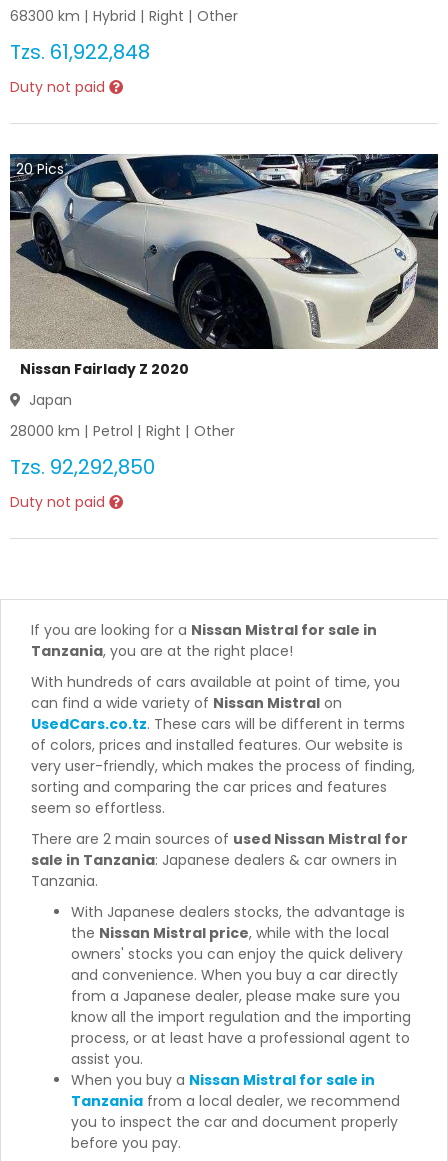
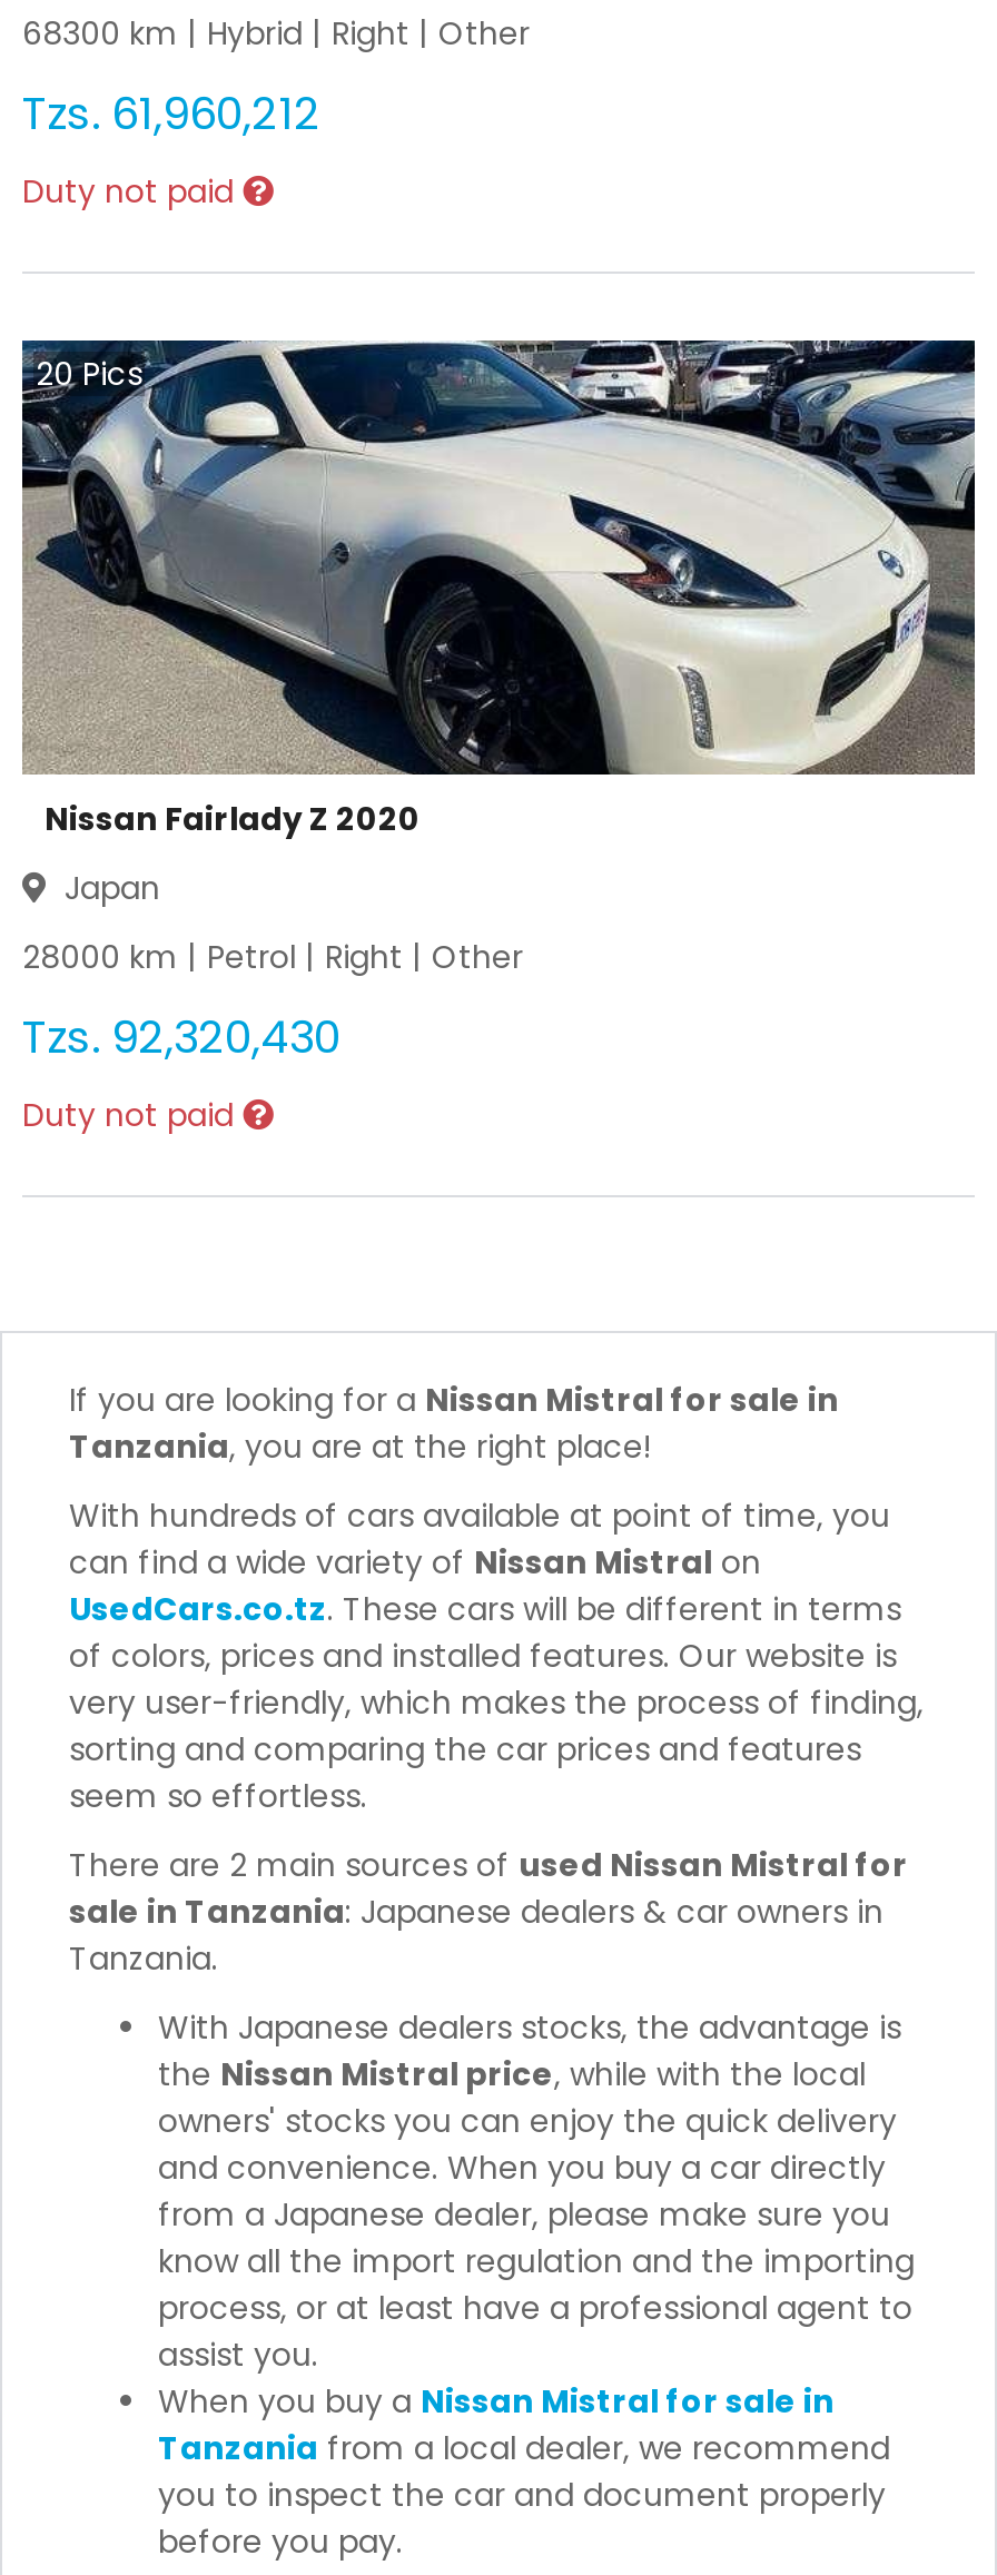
[10,38,150,66] Tzs. 61,922,848 -> [22,82,320,145] Tzs. 61,960,212
[10,453,155,481] Tzs. 92,292,850 -> [22,1006,340,1068] Tzs. 92,320,430

